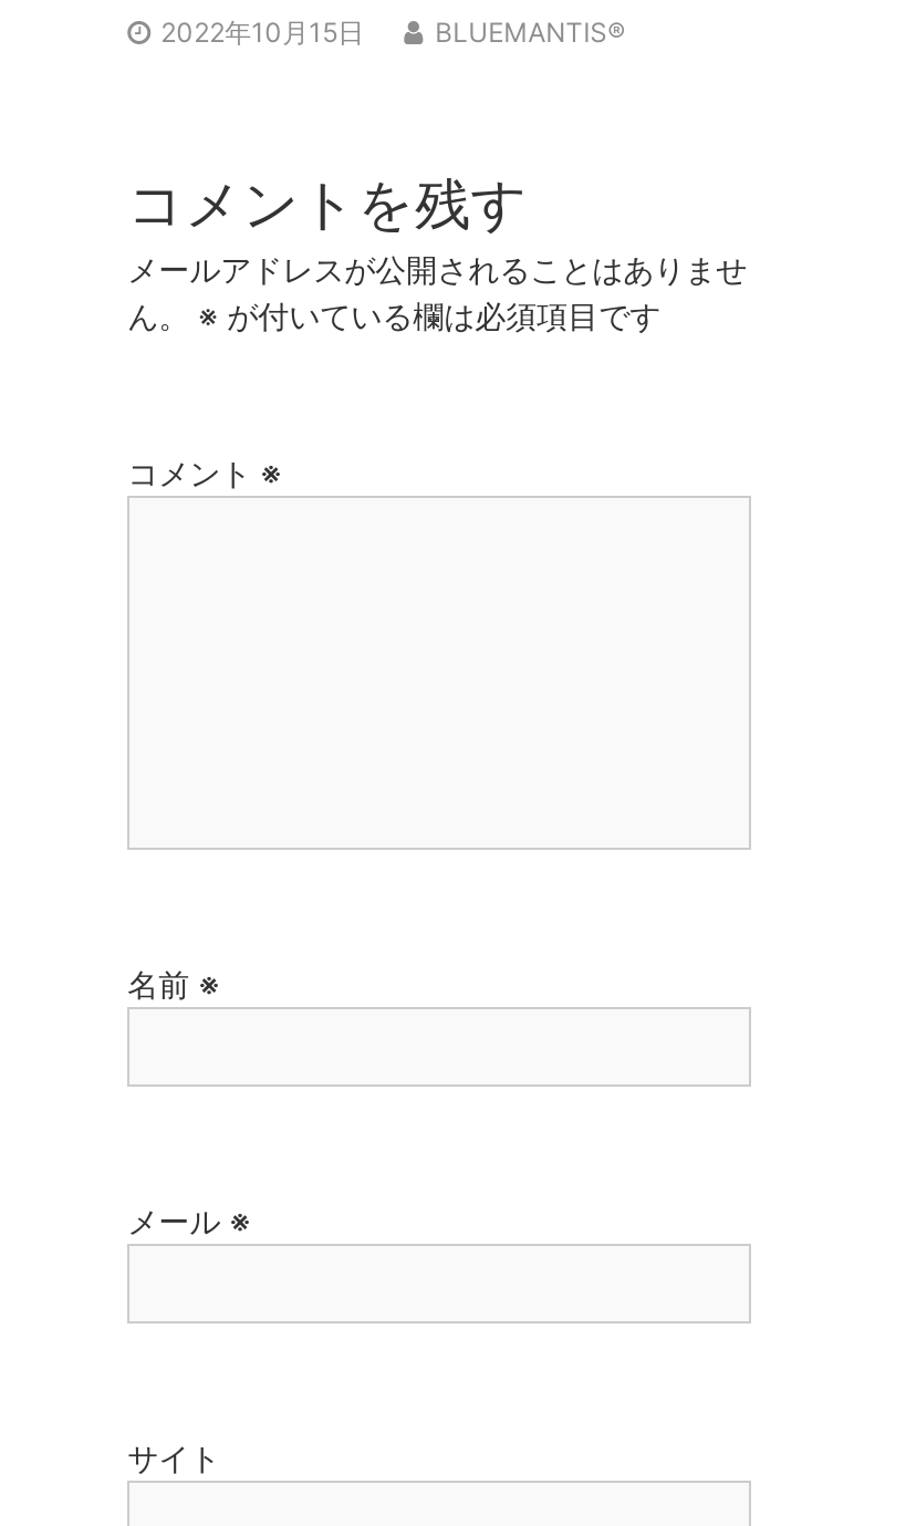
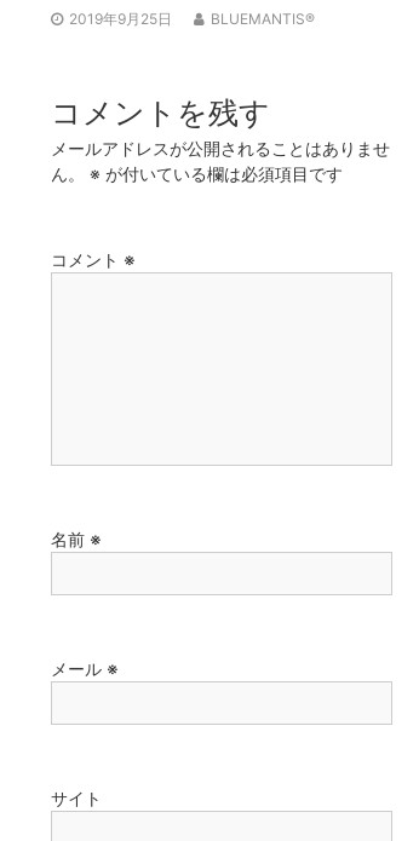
[161,15,364,48] 2022年10月15日 -> [69,10,172,28] 2019年9月25日

